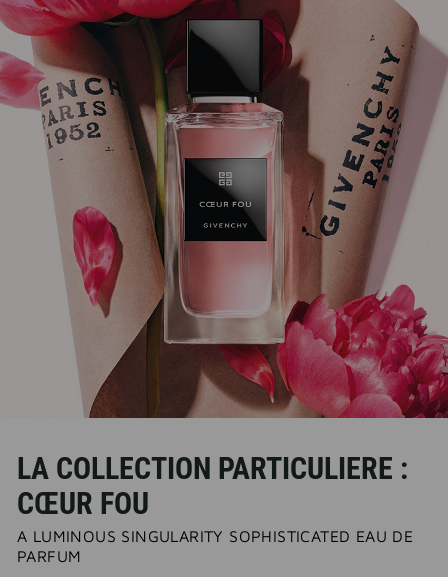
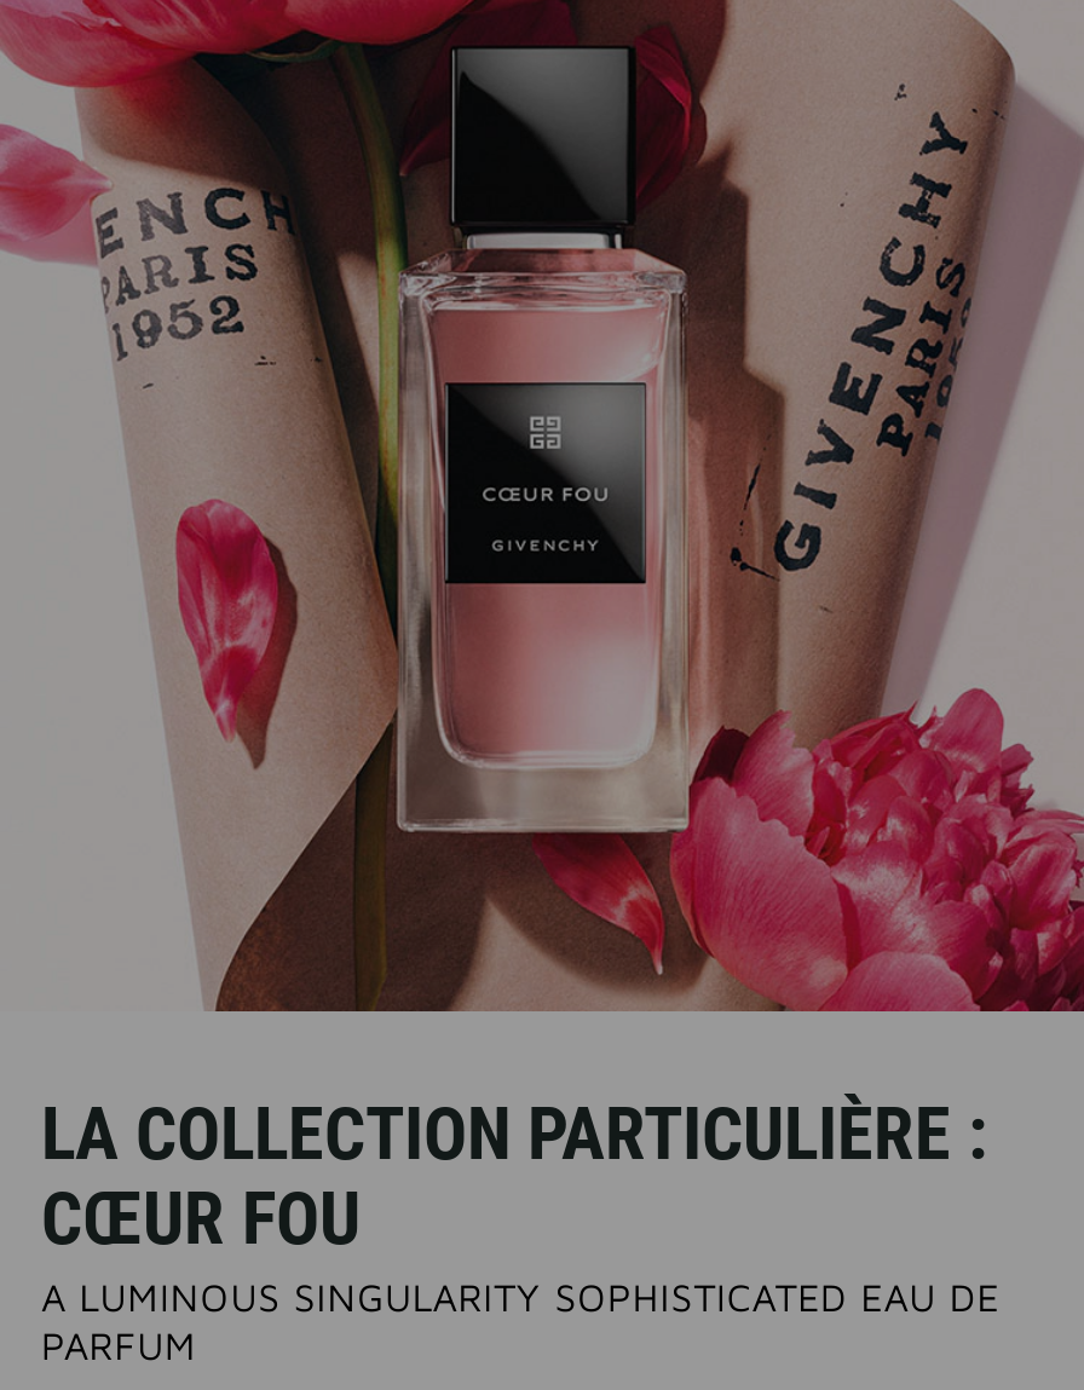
[17,451,408,486] LA COLLECTION PARTICULIERE : -> [41,1090,987,1175] LA COLLECTION PARTICULIÈRE :

